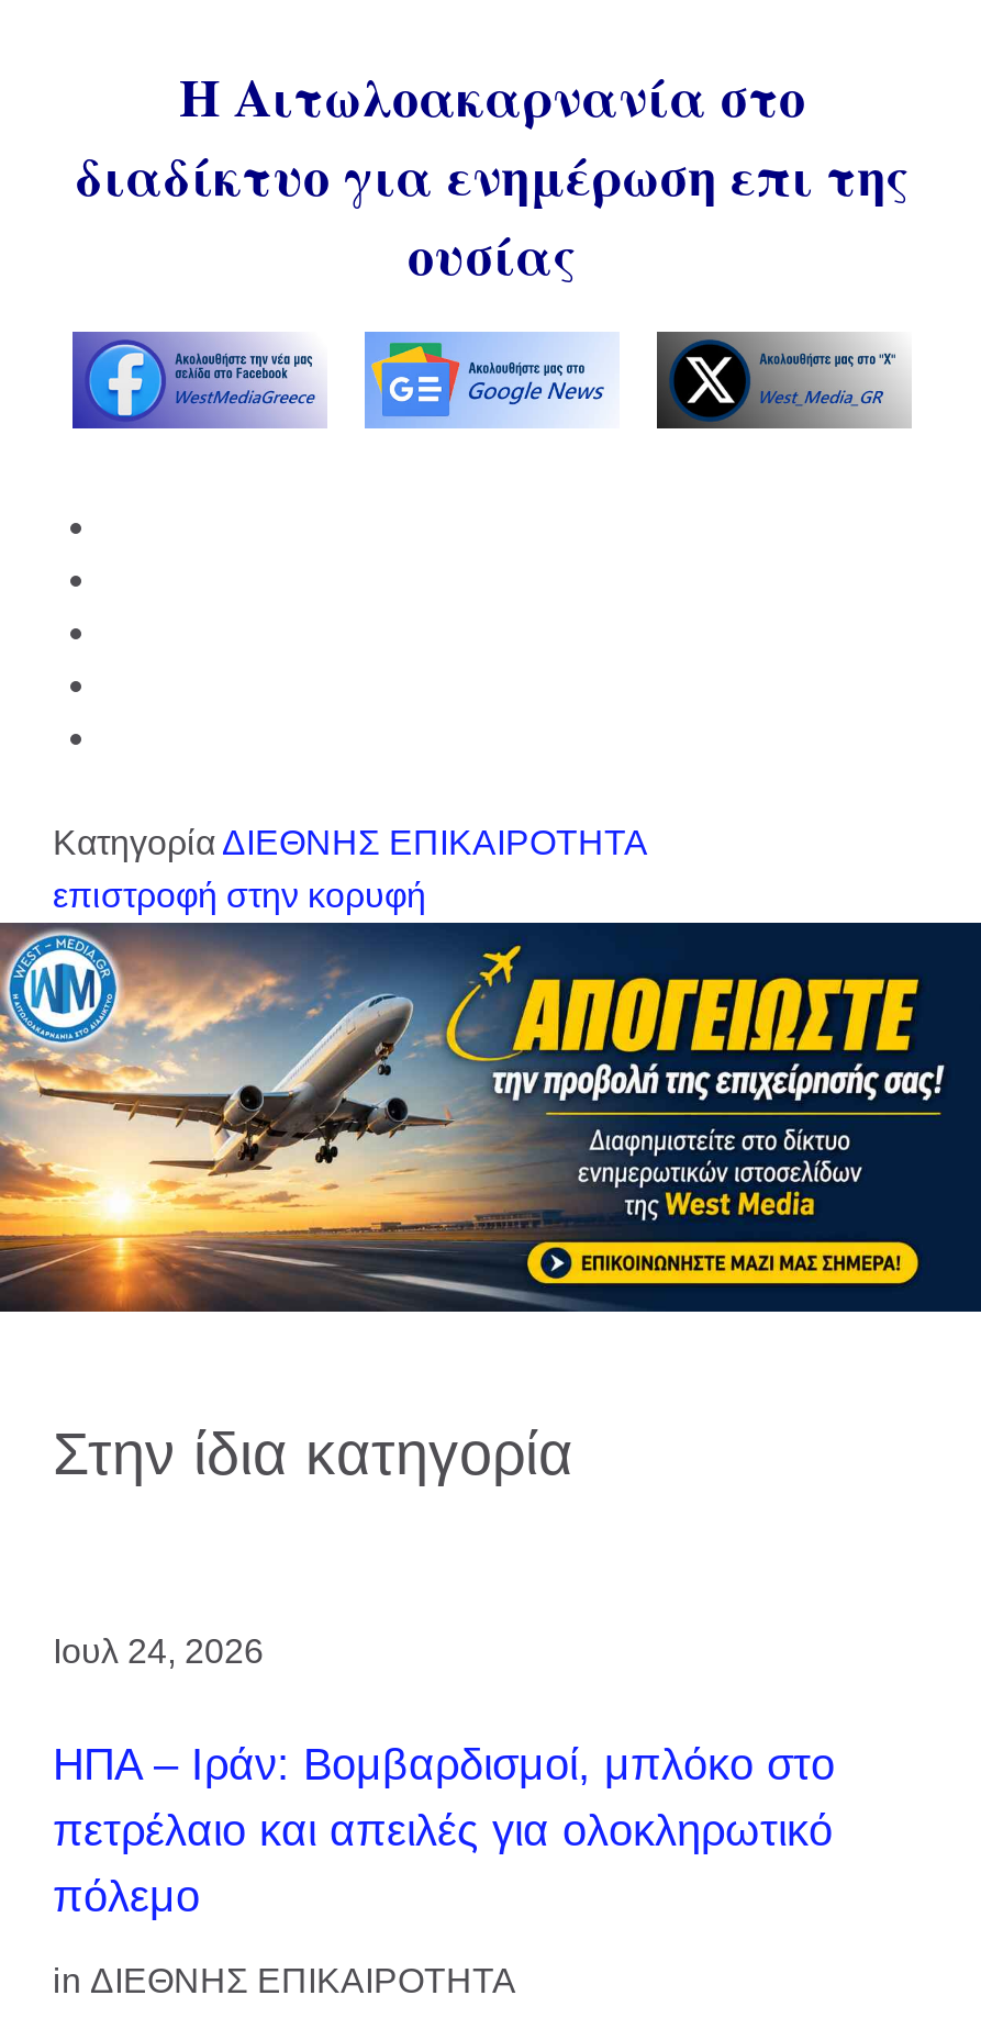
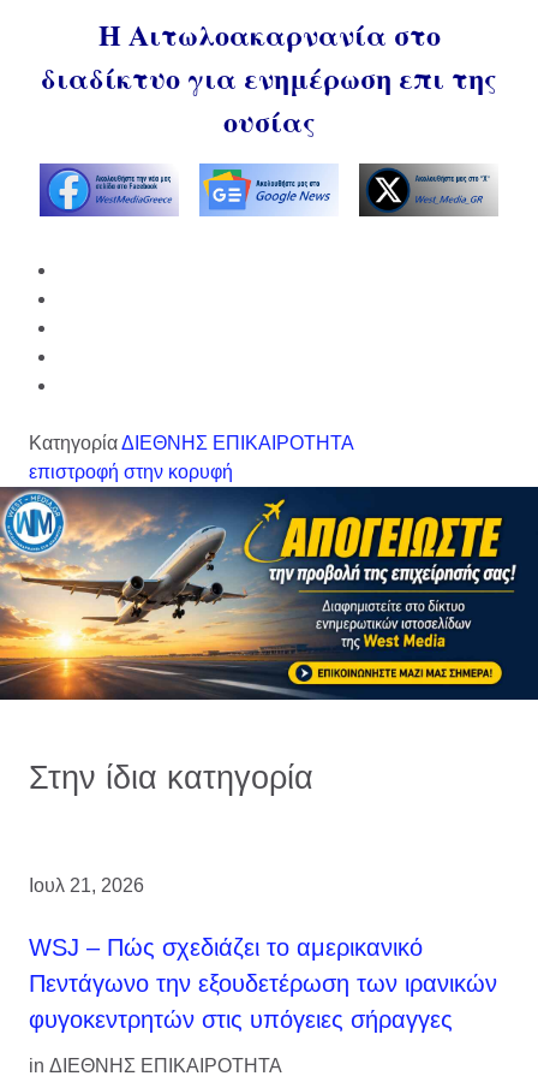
[53,1632,264,1669] Ιουλ 24, 2026 -> [29,875,144,895] Ιουλ 21, 2026
[53,1740,835,1920] ΗΠΑ – Ιράν: Βομβαρδισμοί, μπλόκο στο | πετρέλαιο και απειλές για ολοκληρωτικό | πόλεμο -> [29,934,497,1032] WSJ – Πώς σχεδιάζει το αμερικανικό | Πεντάγωνο την εξουδετέρωση των ιρανικών | φυγοκεντρητών στις υπόγειες σήραγγες

